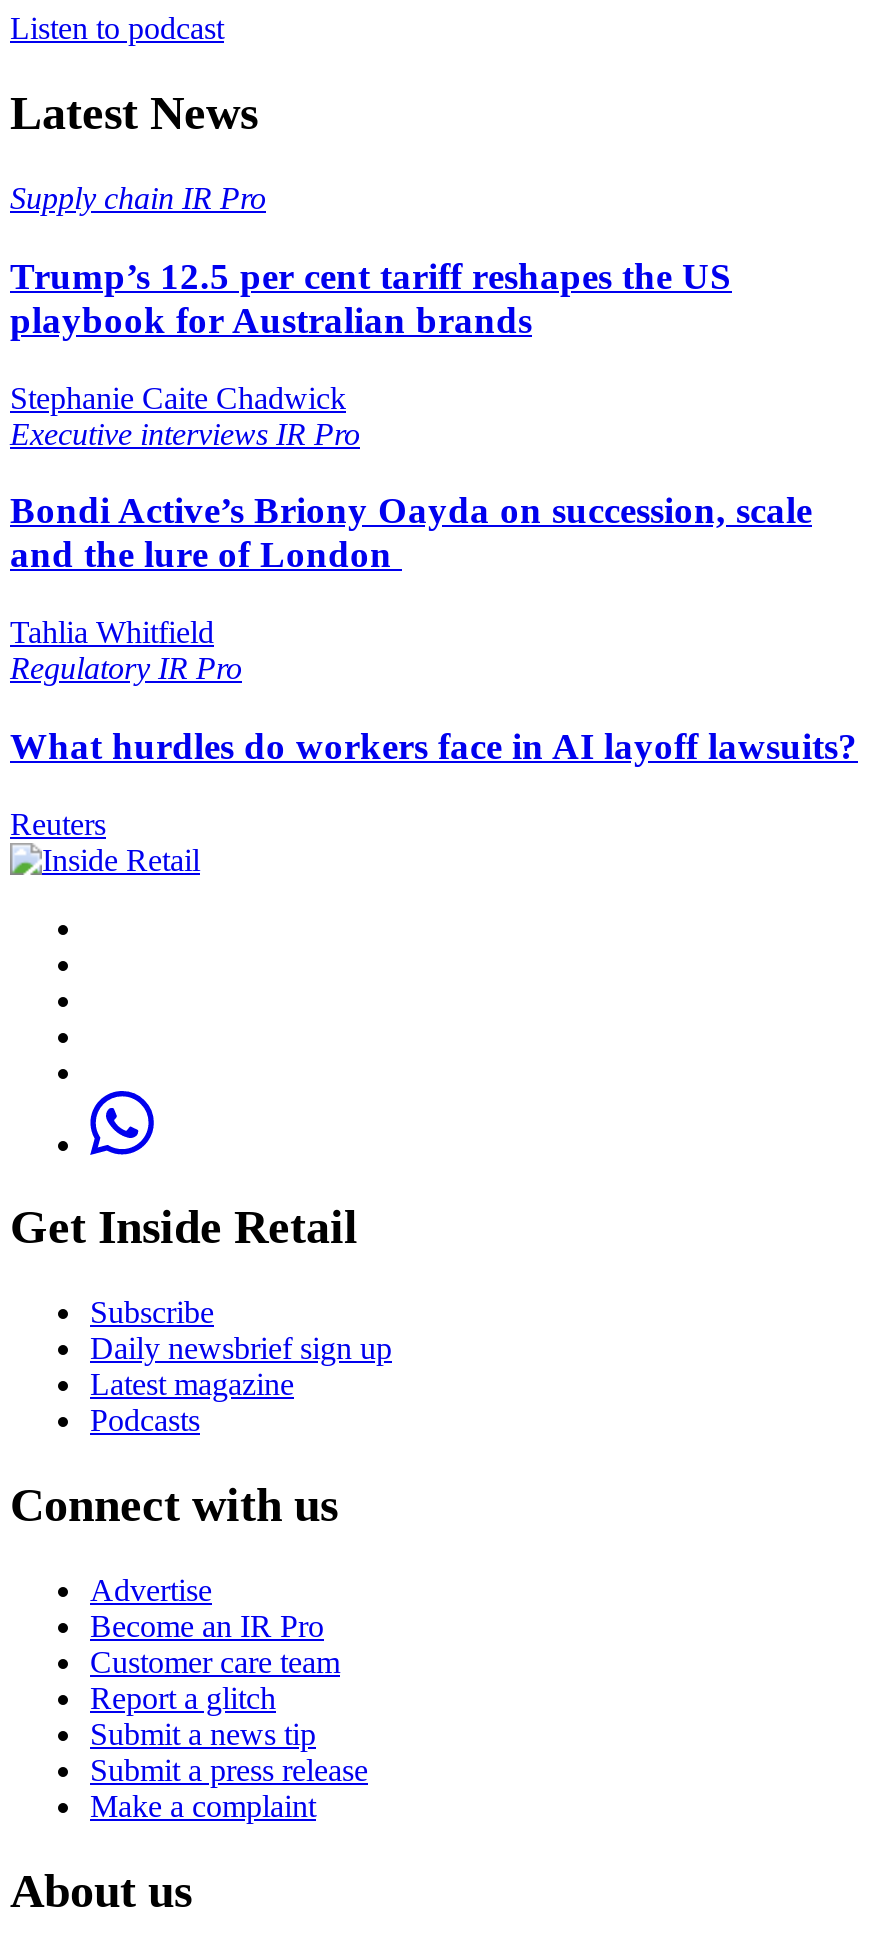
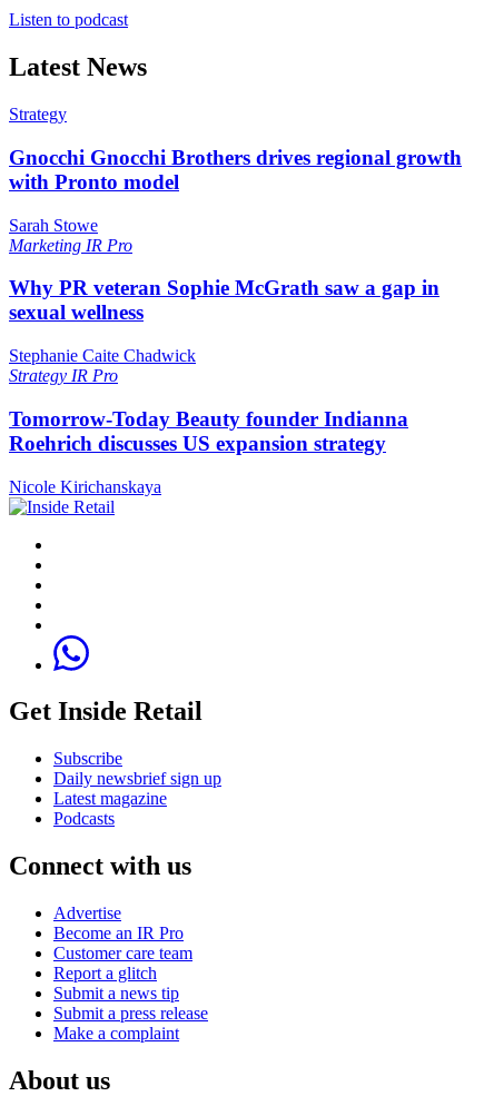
[10,181,732,341] Supply chain IR Pro | Trump’s 12.5 per cent tariff reshapes the US | playbook for Australian brands -> [9,105,462,324] Strategy | Gnocchi Gnocchi Brothers drives regional growth | with Pronto model | Sarah Stowe | Marketing IR Pro | Why PR veteran Sophie McGrath saw a gap in | sexual wellness
moved [10,380,346,414] -> [9,346,196,365]: Stephanie Caite Chadwick
[10,416,858,840] Executive interviews IR Pro | Bondi Active’s Briony Oayda on succession, scale | and the lure of London | Tahlia Whitfield | Regulatory IR Pro | What hurdles do workers face in AI layoff lawsuits? | Reuters -> [9,366,408,496] Strategy IR Pro | Tomorrow-Today Beauty founder Indianna | Roehrich discusses US expansion strategy | Nicole Kirichanskaya

